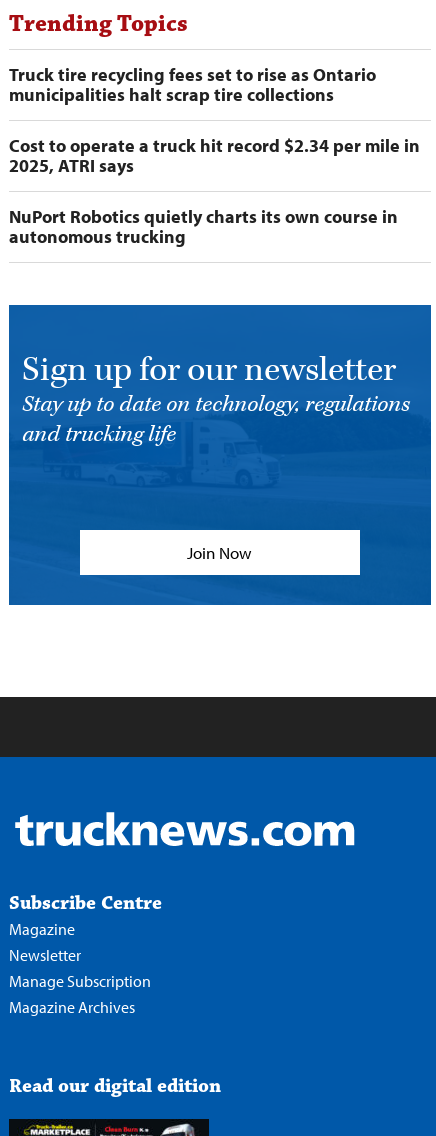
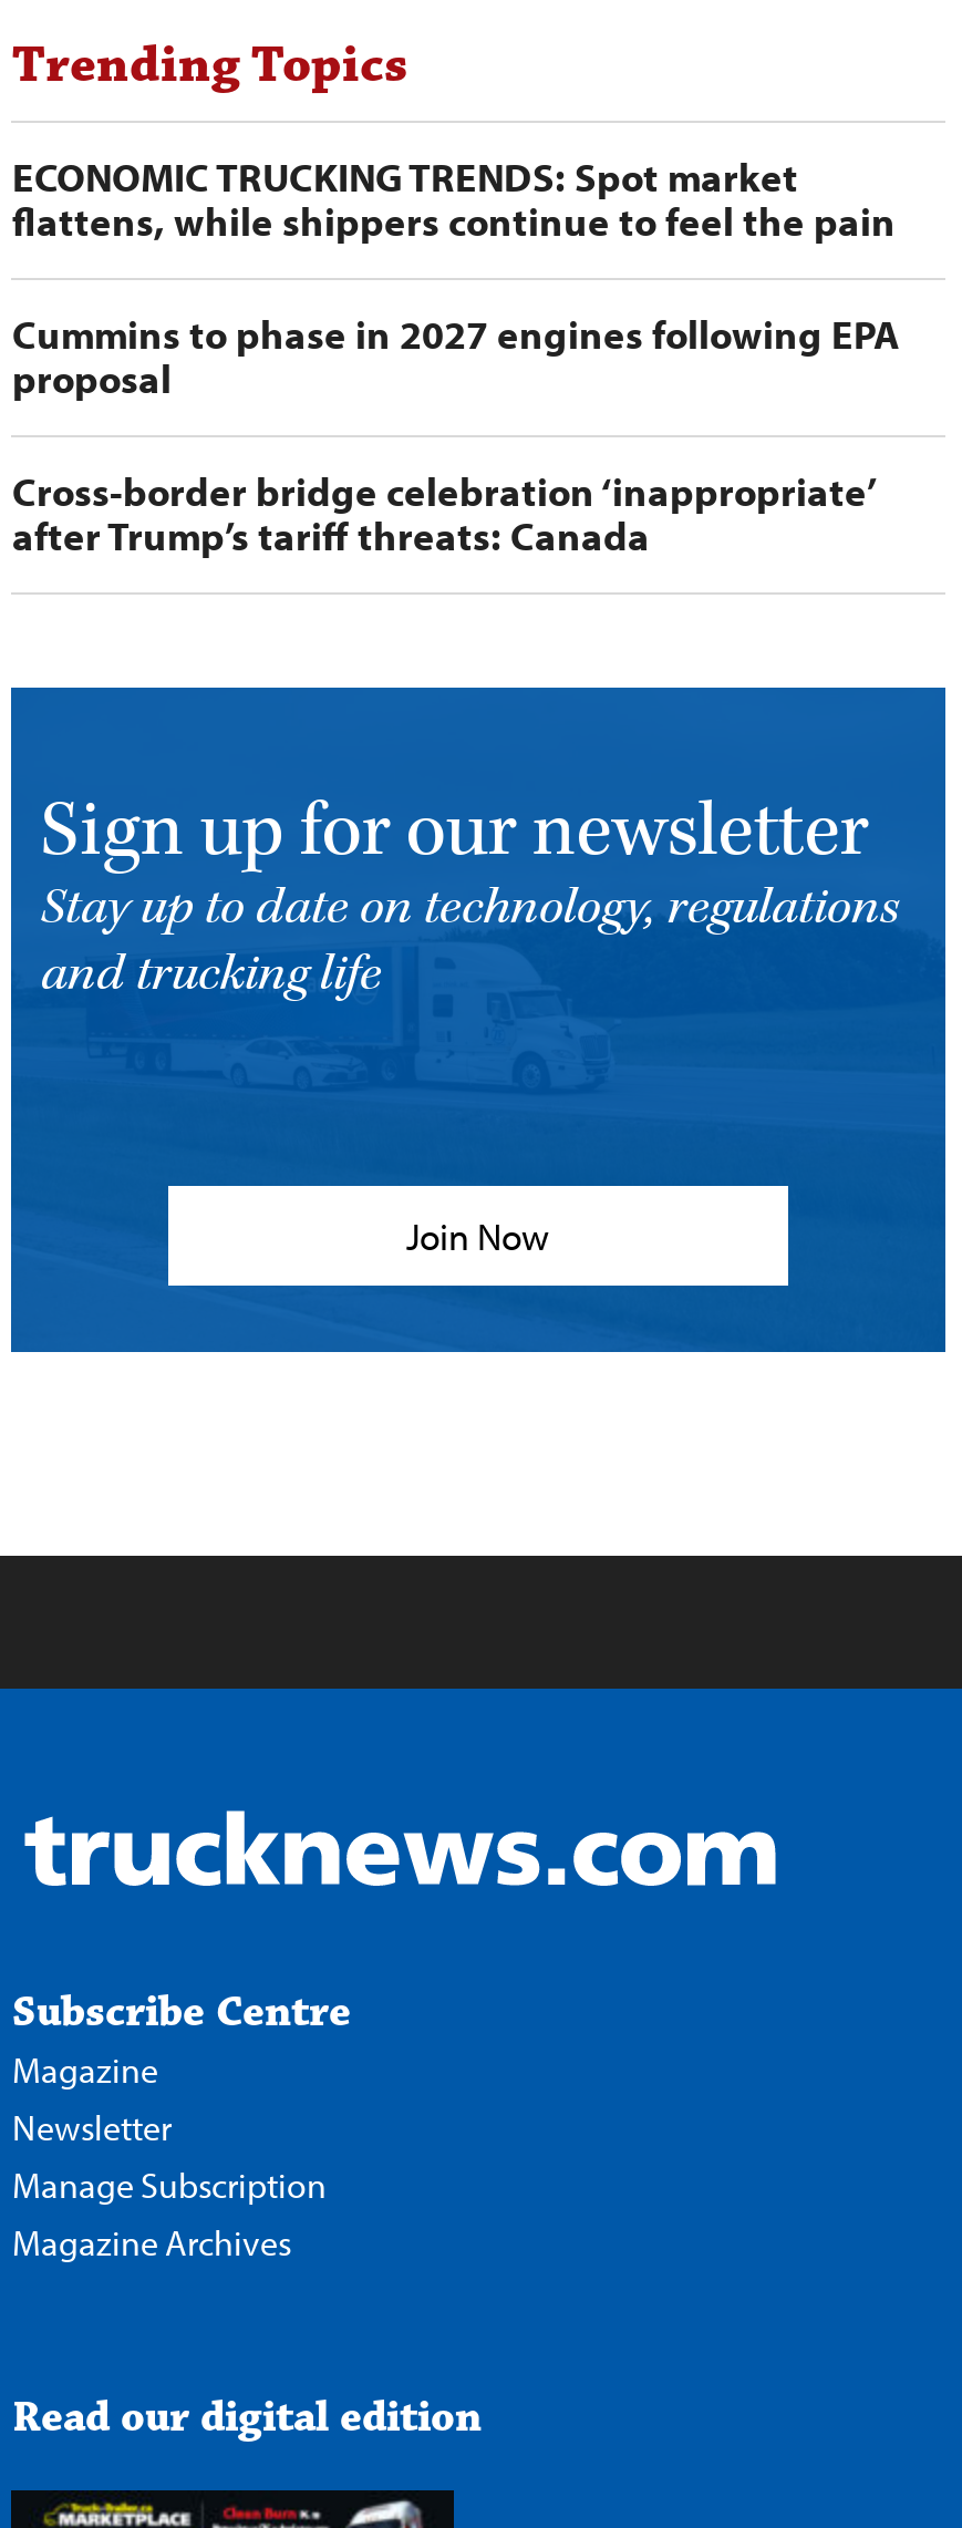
[9,63,376,106] Truck tire recycling fees set to rise as Ontario | municipalities halt scrap tire collections -> [12,152,895,247] ECONOMIC TRUCKING TRENDS: Spot market | flattens, while shippers continue to feel the pain
[9,134,420,177] Cost to operate a truck hit record $2.34 per mile in | 2025, ATRI says -> [12,309,900,404] Cummins to phase in 2027 engines following EPA | proposal
[9,205,398,248] NuPort Robotics quietly charts its own course in | autonomous trucking -> [12,466,875,562] Cross-border bridge celebration ‘inappropriate’ | after Trump’s tariff threats: Canada

